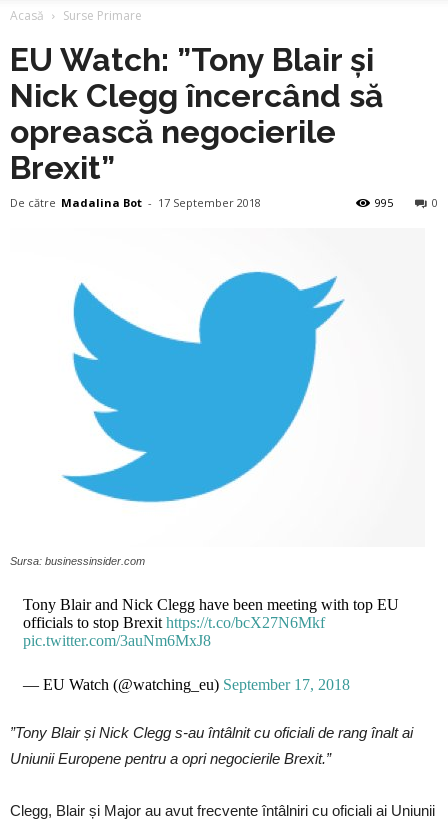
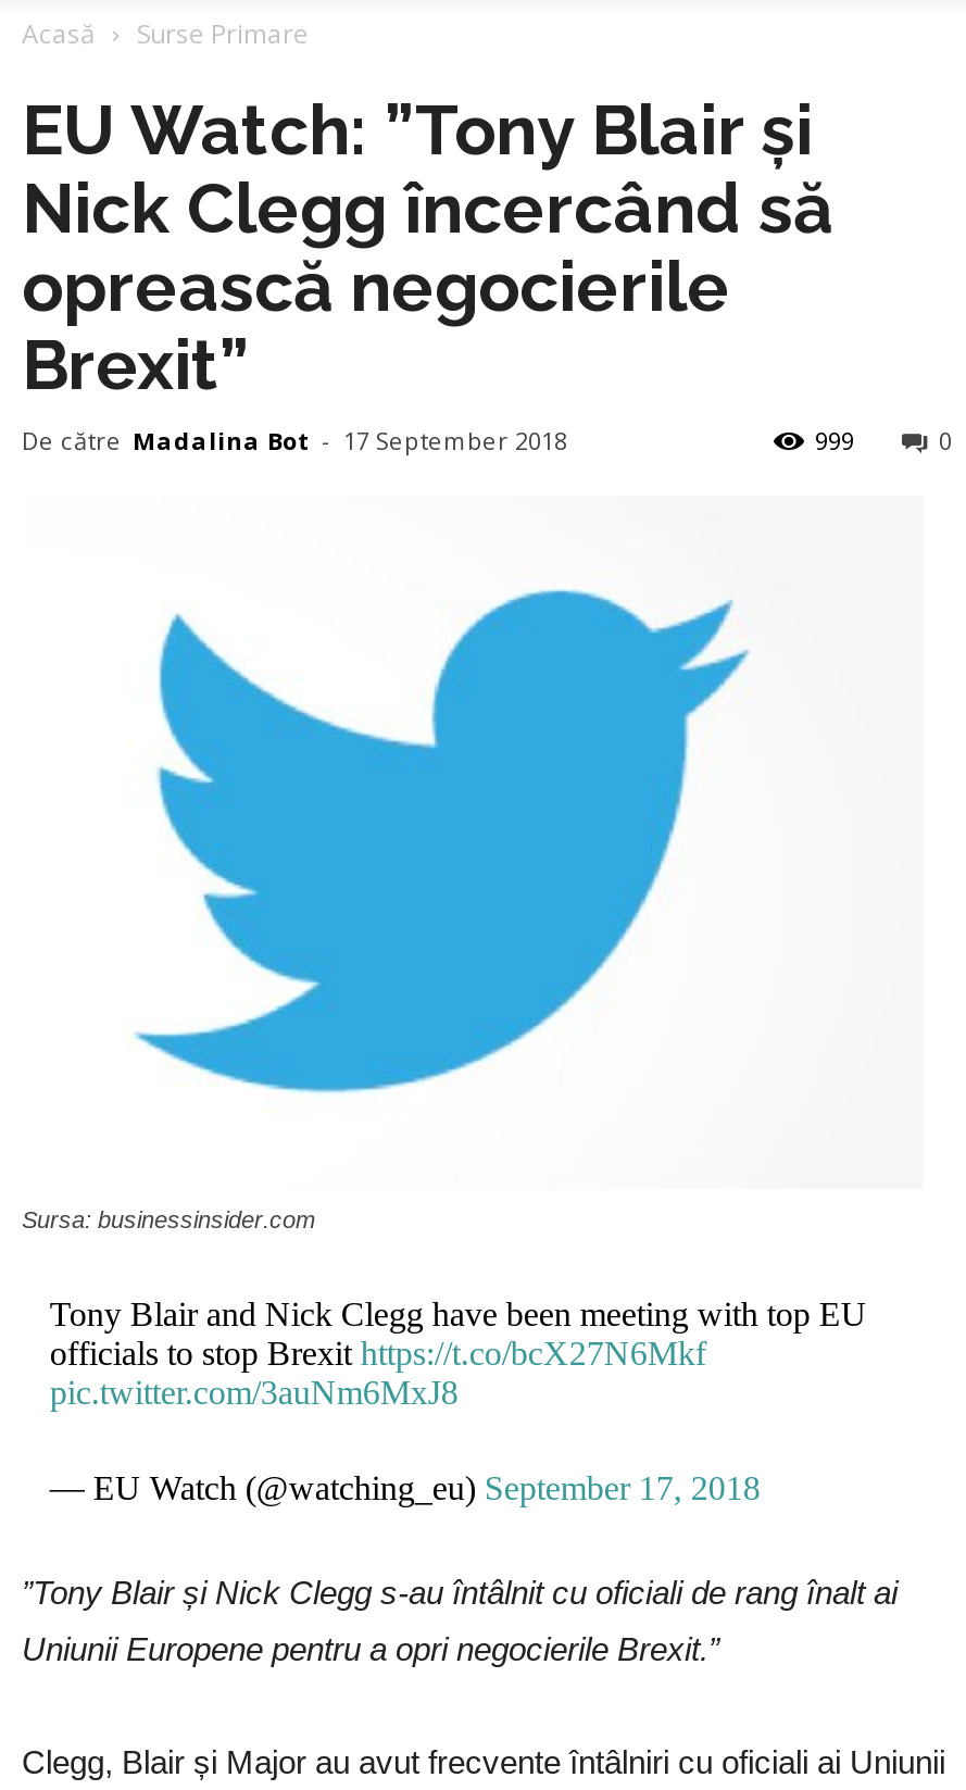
[375,195,393,210] 995 -> [815,424,854,456] 999

